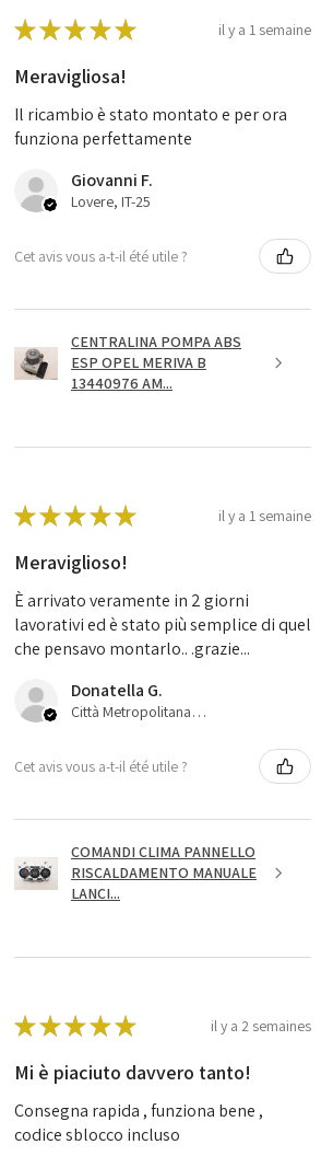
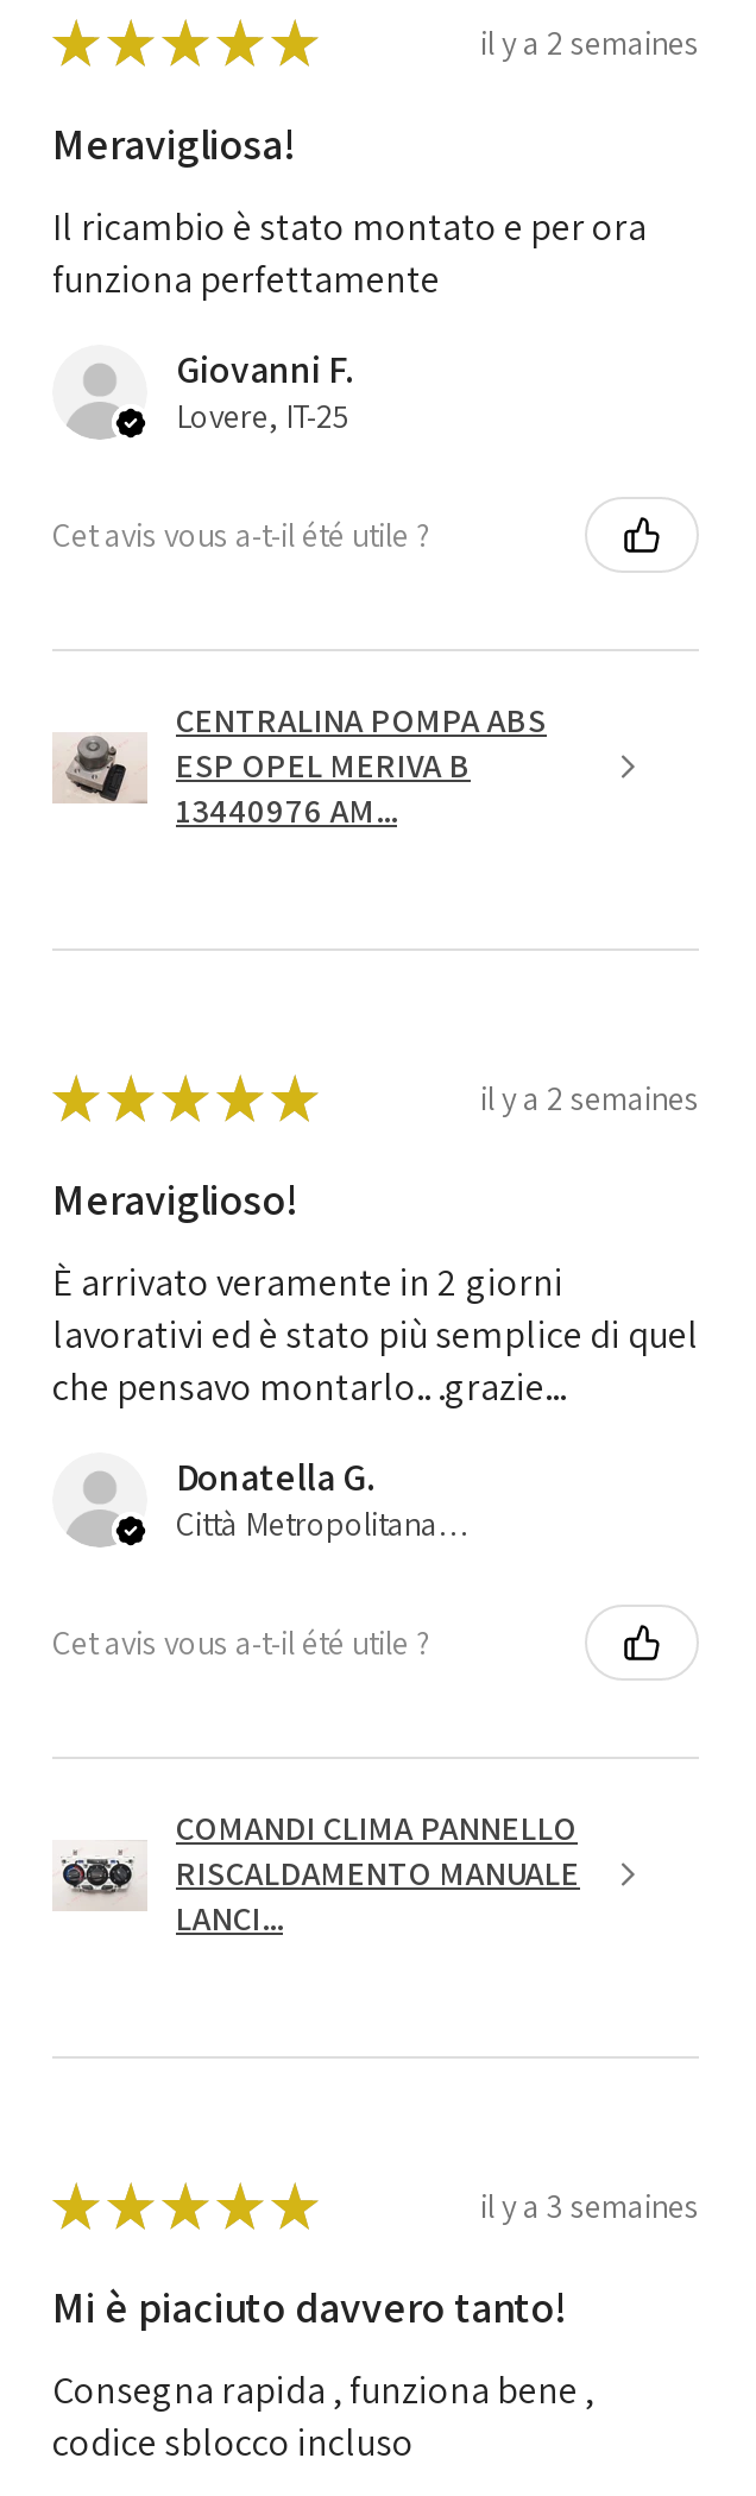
[218,19,311,39] il y a 1 semaine -> [480,21,699,63] il y a 2 semaines
[218,505,311,525] il y a 1 semaine -> [480,1076,699,1119] il y a 2 semaines
[211,1016,311,1035] il y a 2 semaines -> [480,2184,699,2227] il y a 3 semaines

